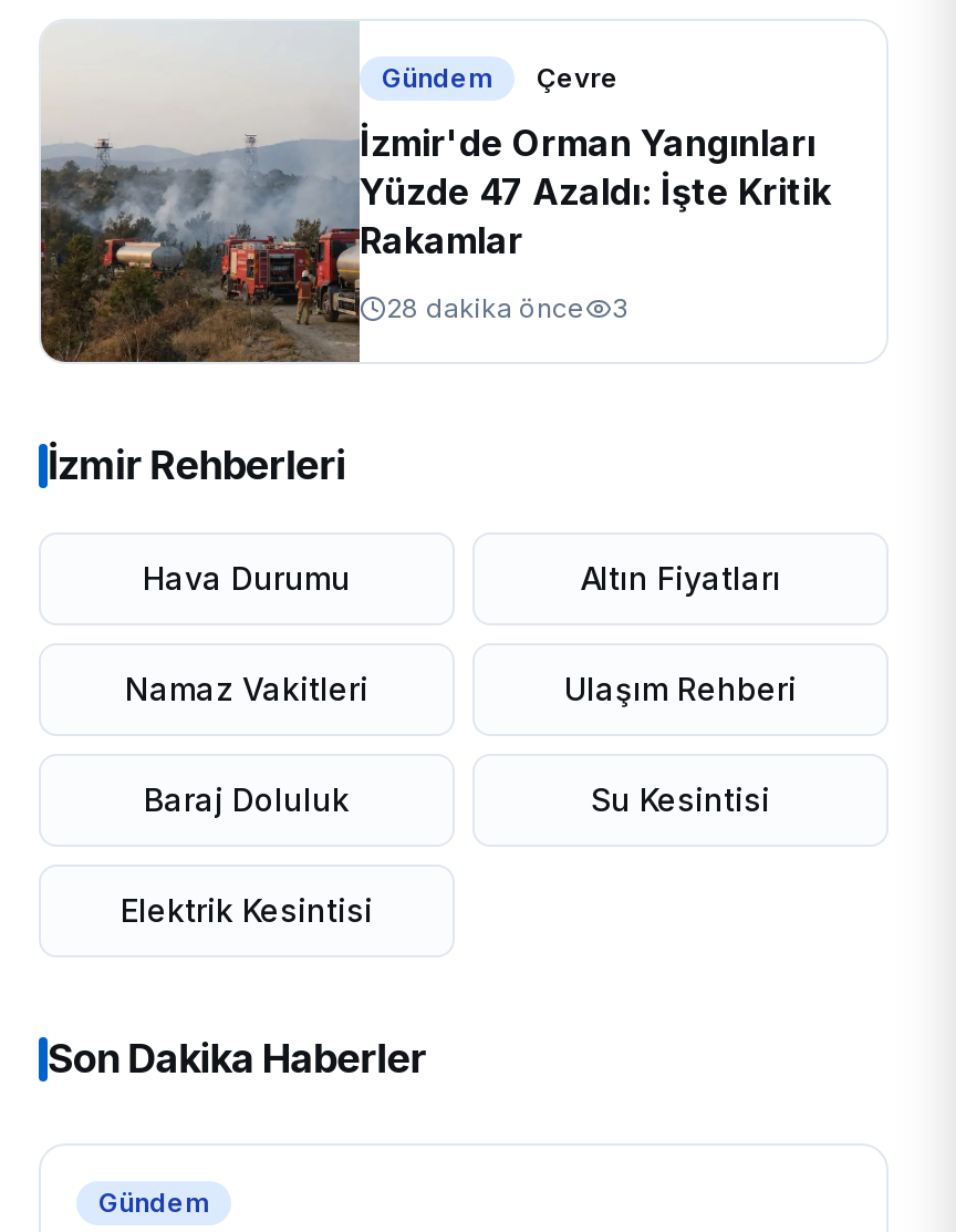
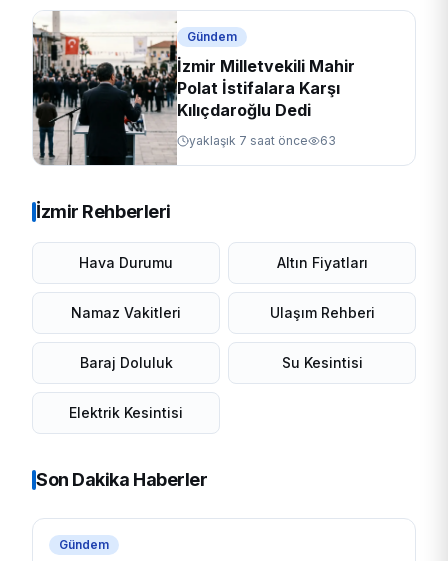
[39,23,831,364] [image] | Çevre | İzmir'de Orman Yangınları | Yüzde 47 Azaldı: İşte Kritik | Rakamlar | 28 dakika önce | 3 -> [32,11,355,166] [image] | İzmir Milletvekili Mahir | Polat İstifalara Karşı | Kılıçdaroğlu Dedi | yaklaşık 7 saat önce | 63

